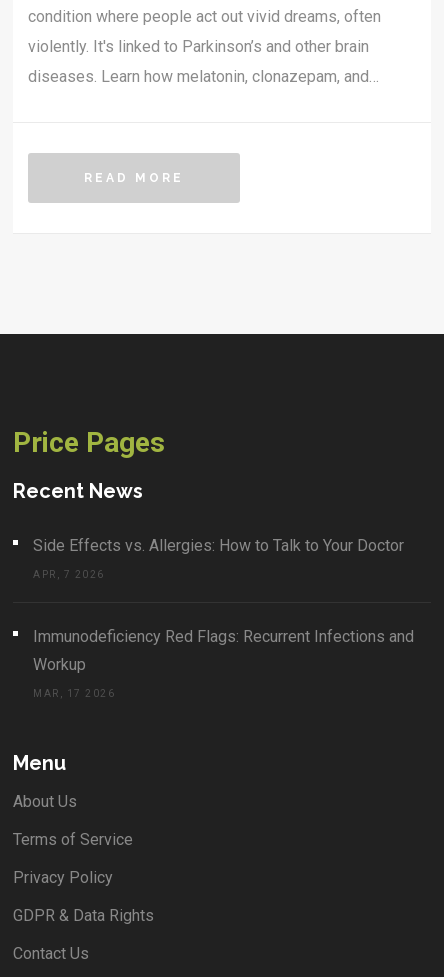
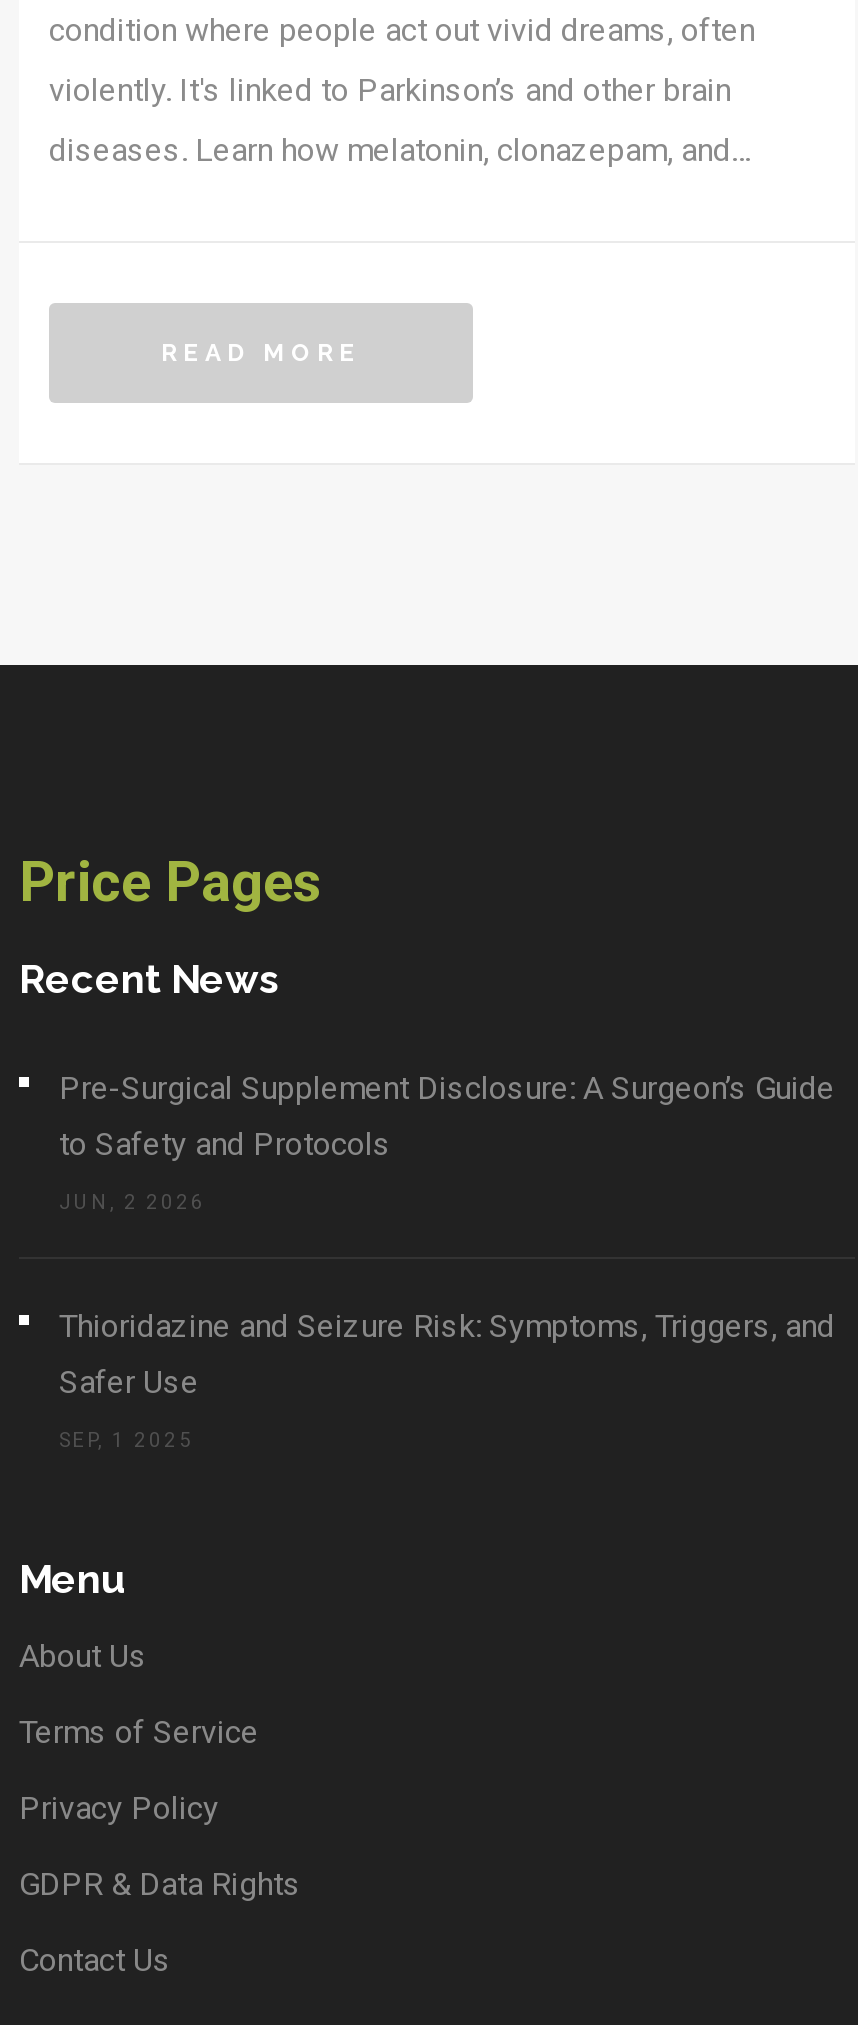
[33,536,414,699] Side Effects vs. Allergies: How to Talk to Your Doctor | APR, 7 2026 | Immunodeficiency Red Flags: Recurrent Infections and | Workup | MAR, 17 2026 -> [59,1069,835,1451] Pre-Surgical Supplement Disclosure: A Surgeon’s Guide | to Safety and Protocols | JUN, 2 2026 | Thioridazine and Seizure Risk: Symptoms, Triggers, and | Safer Use | SEP, 1 2025

